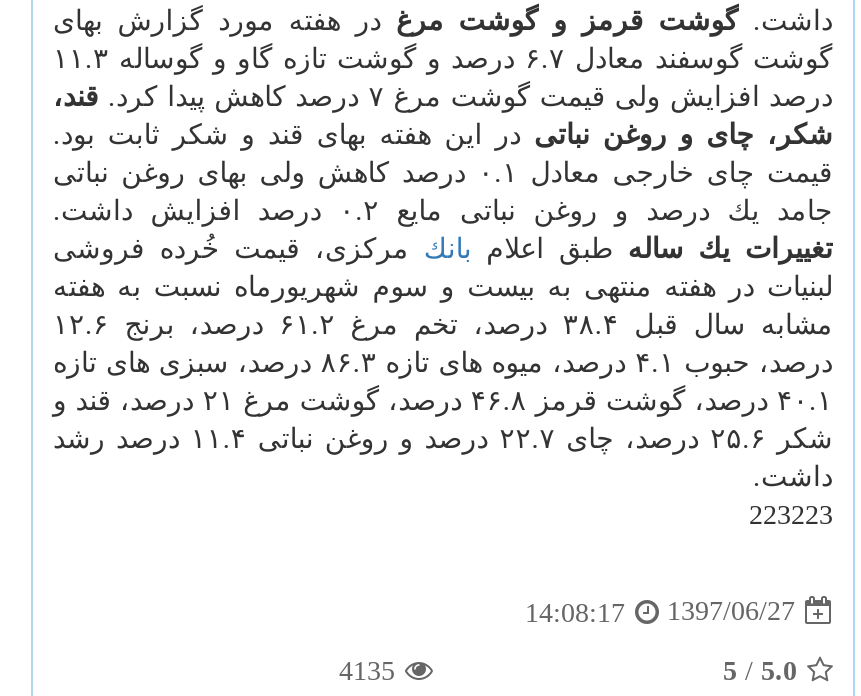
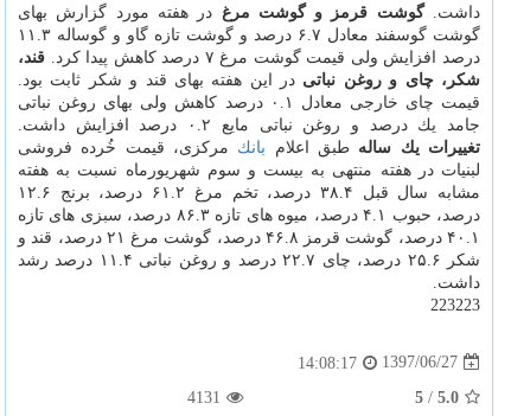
[339,656,395,686] 4135 -> [187,389,221,406] 4131

